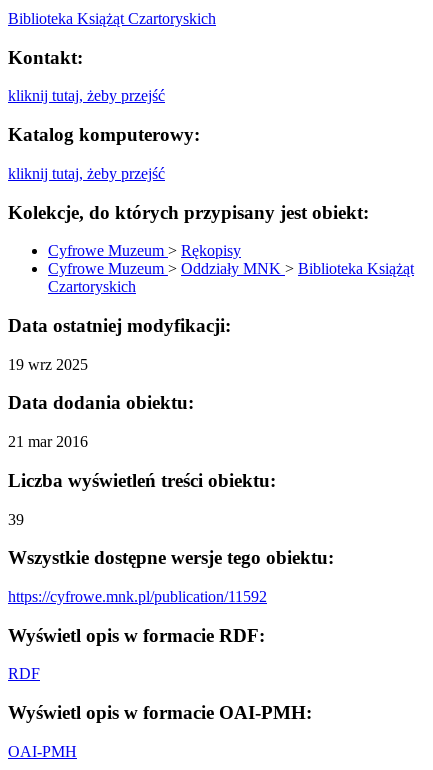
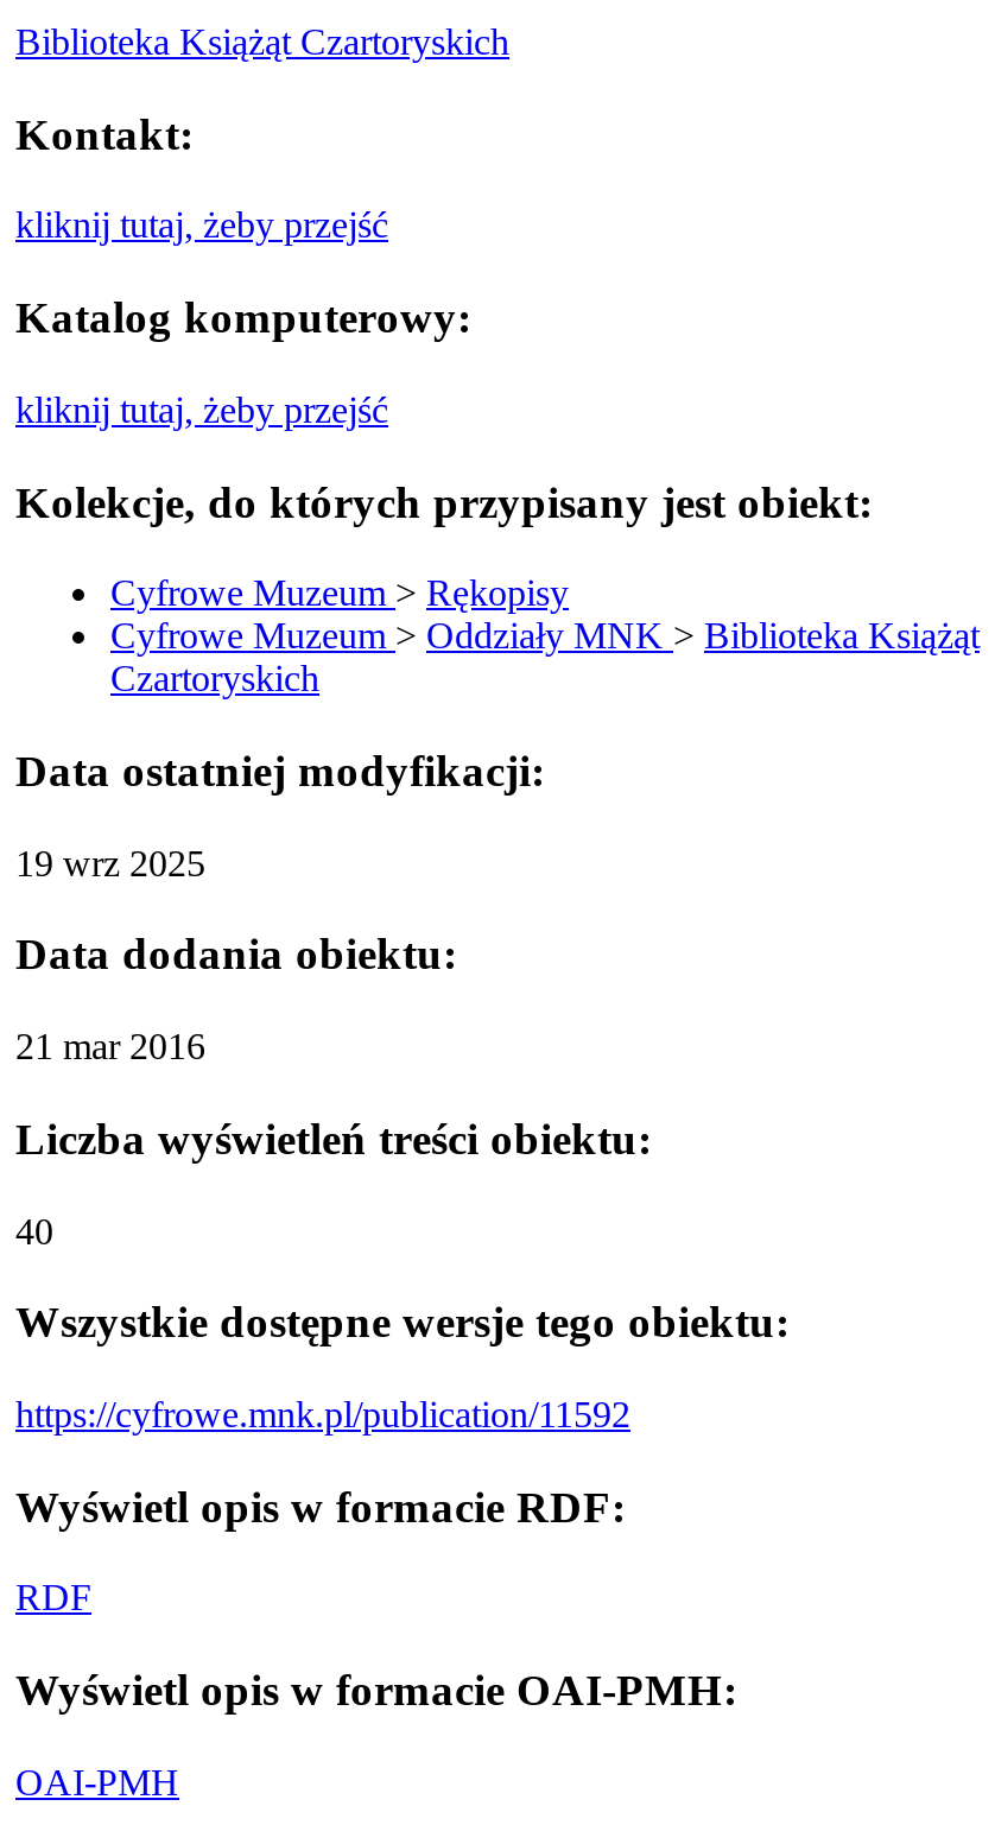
[8,510,24,527] 39 -> [15,1210,53,1250] 40

